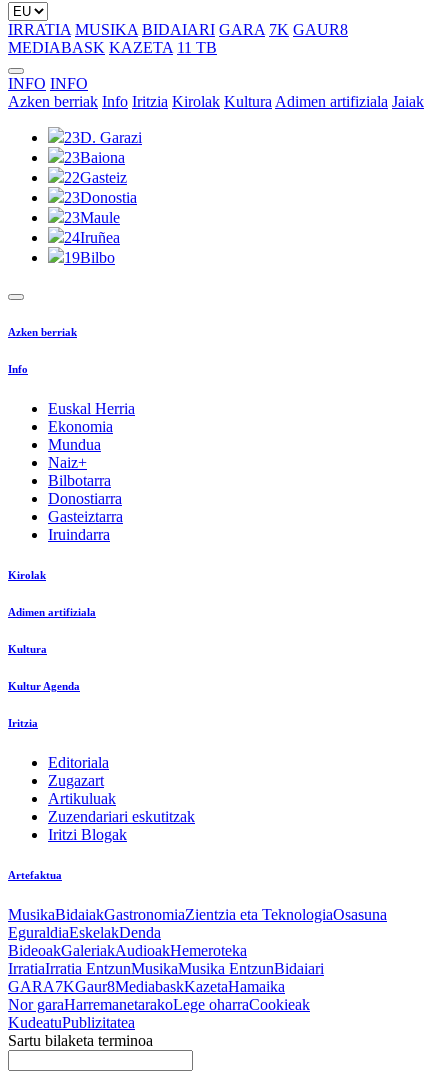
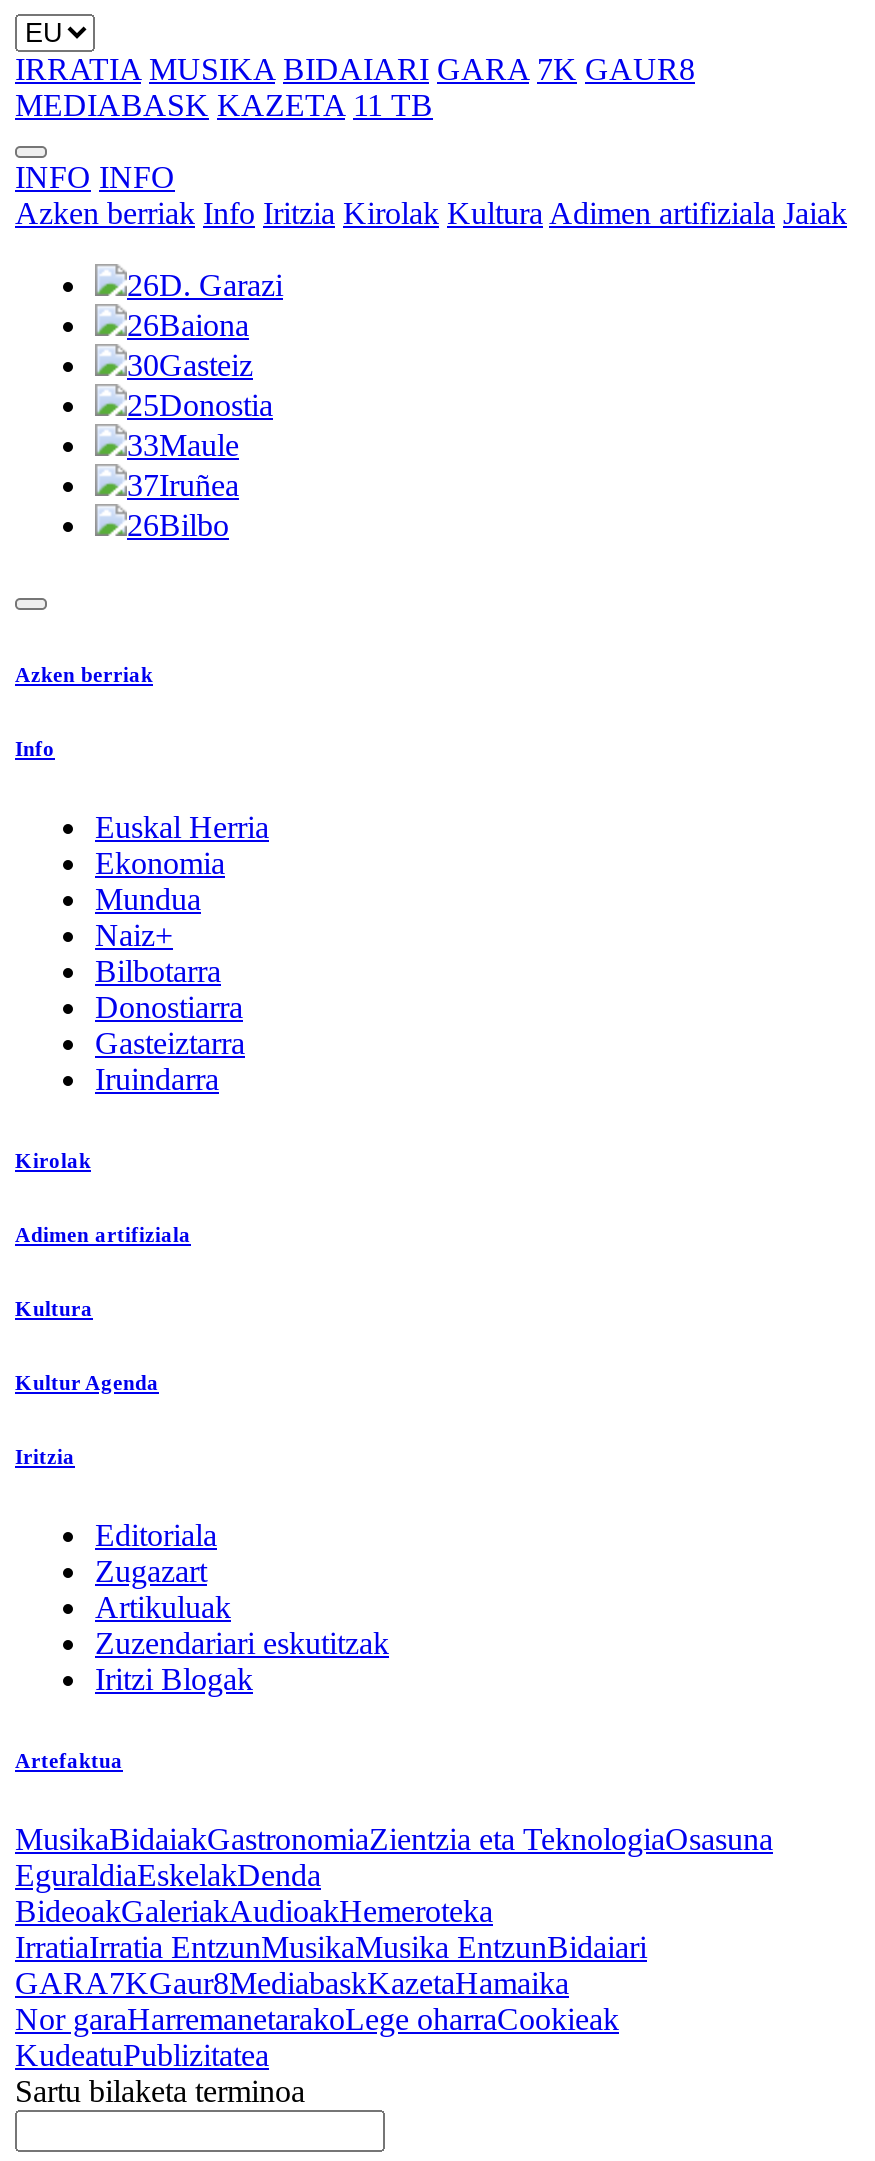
[64,129,142,146] 23D. Garazi -> [127,268,283,302] 26D. Garazi
[64,149,125,166] 23Baiona -> [127,308,249,342] 26Baiona
[64,169,127,186] 22Gasteiz -> [127,348,253,382] 30Gasteiz
[64,189,137,206] 23Donostia -> [127,388,273,422] 25Donostia
[64,209,120,226] 23Maule -> [127,428,239,462] 33Maule
[64,229,120,246] 24Iruñea -> [127,468,239,502] 37Iruñea
[64,249,115,266] 19Bilbo -> [127,508,229,542] 26Bilbo

